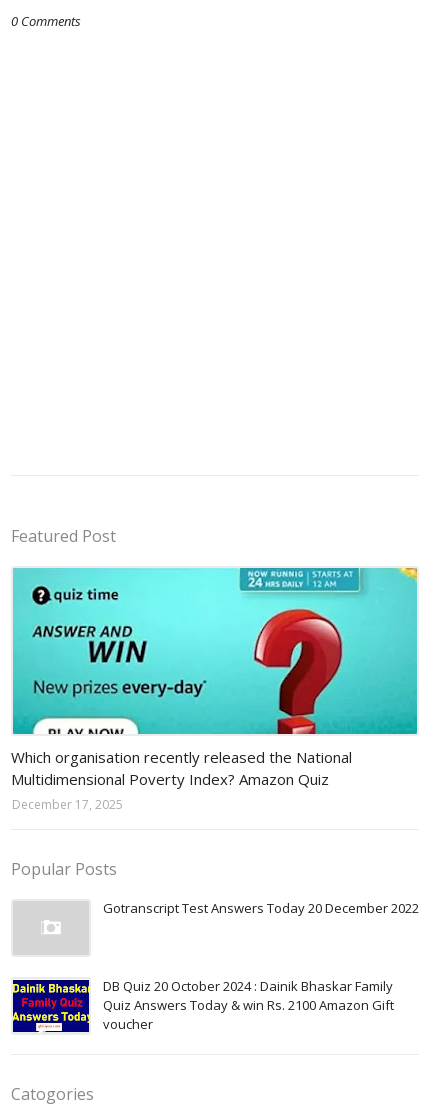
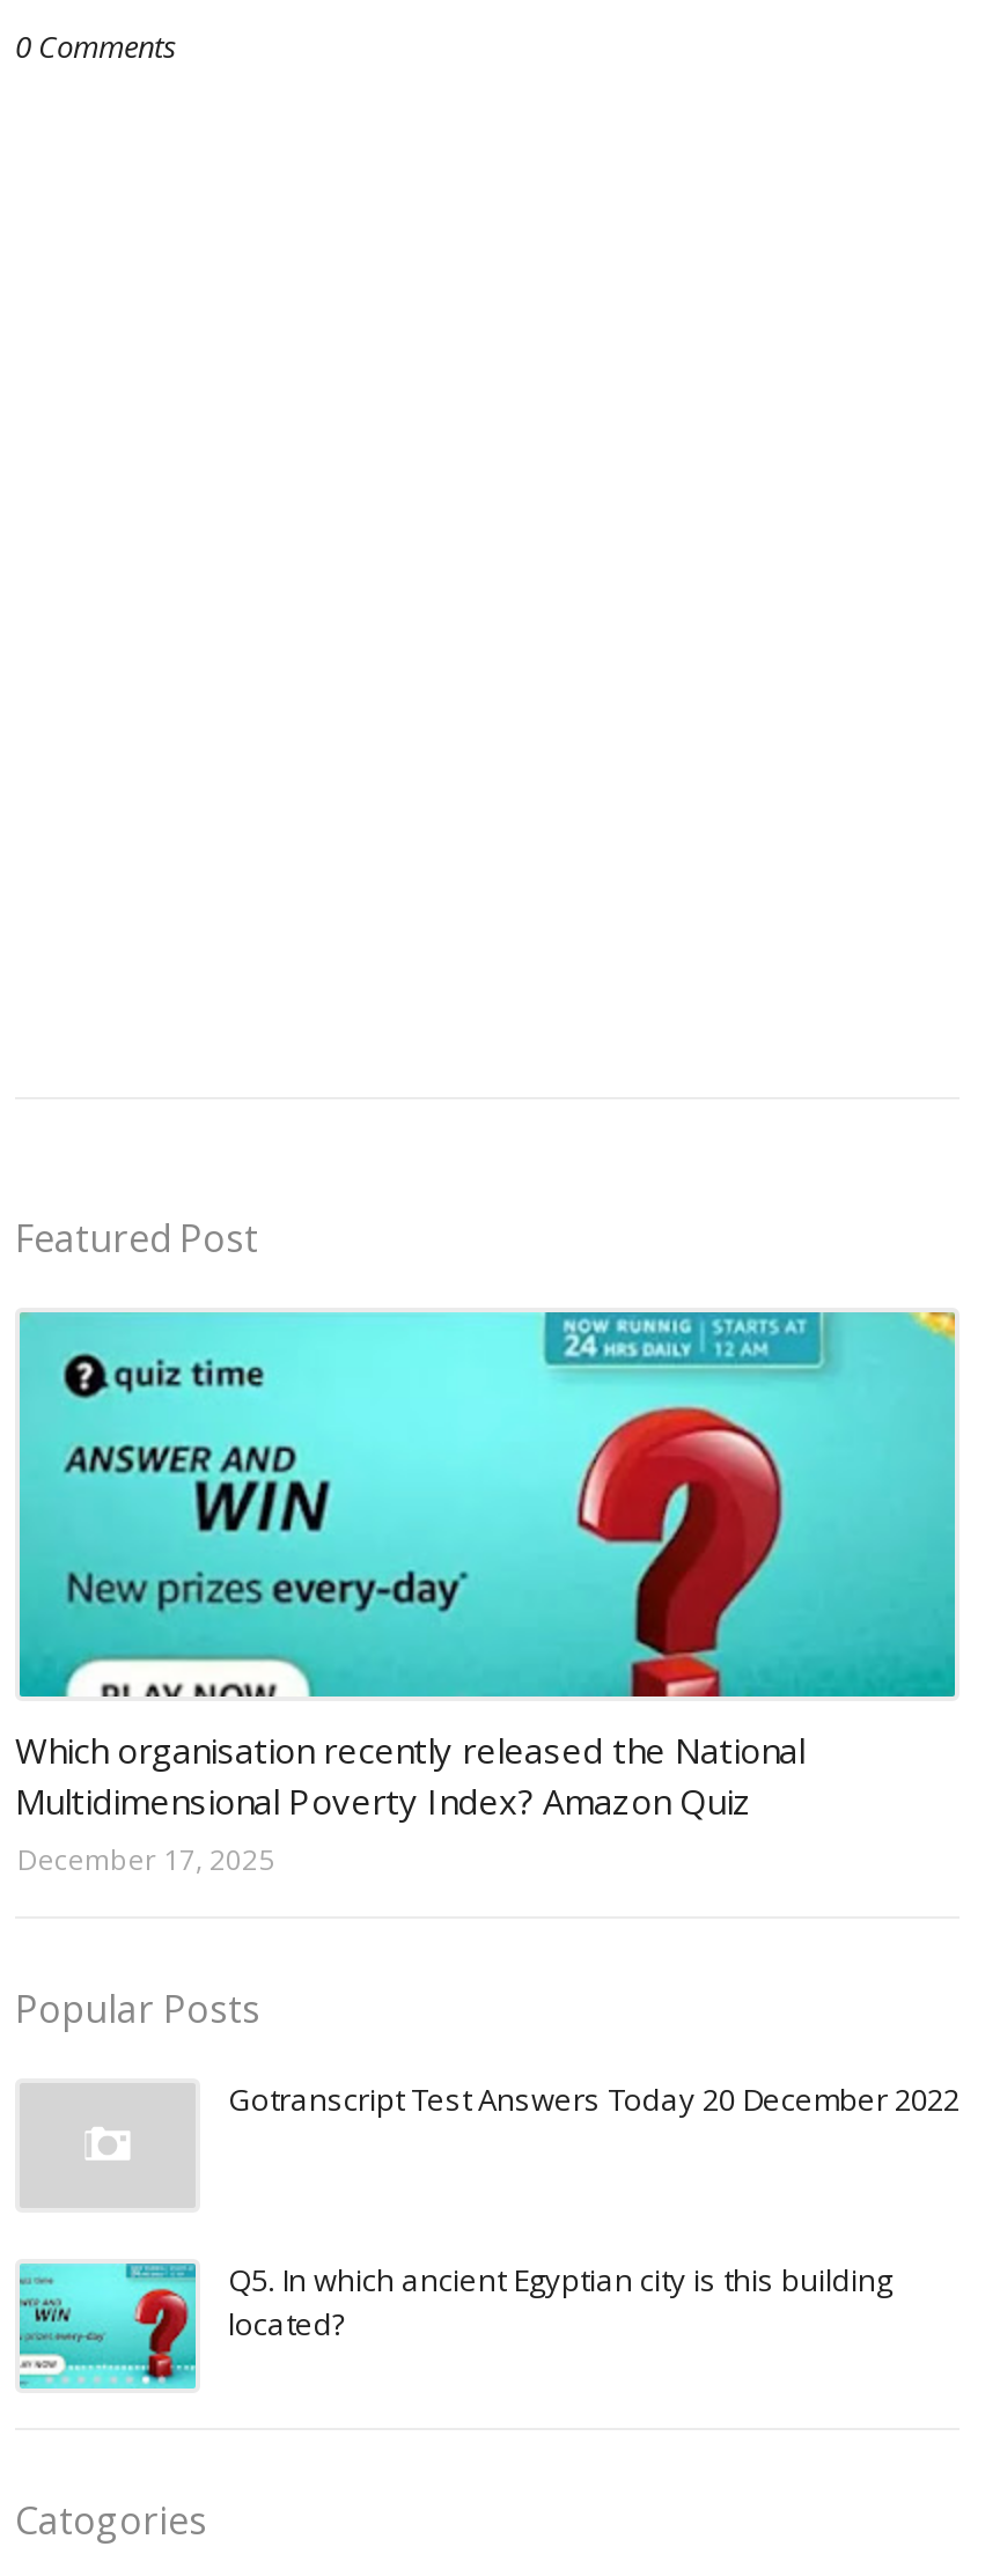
[12,977,394,1033] [image] | DB Quiz 20 October 2024 : Dainik Bhaskar Family | Quiz Answers Today & win Rs. 2100 Amazon Gift | voucher -> [17,2260,892,2391] [image] | Q5. In which ancient Egyptian city is this building | located?

